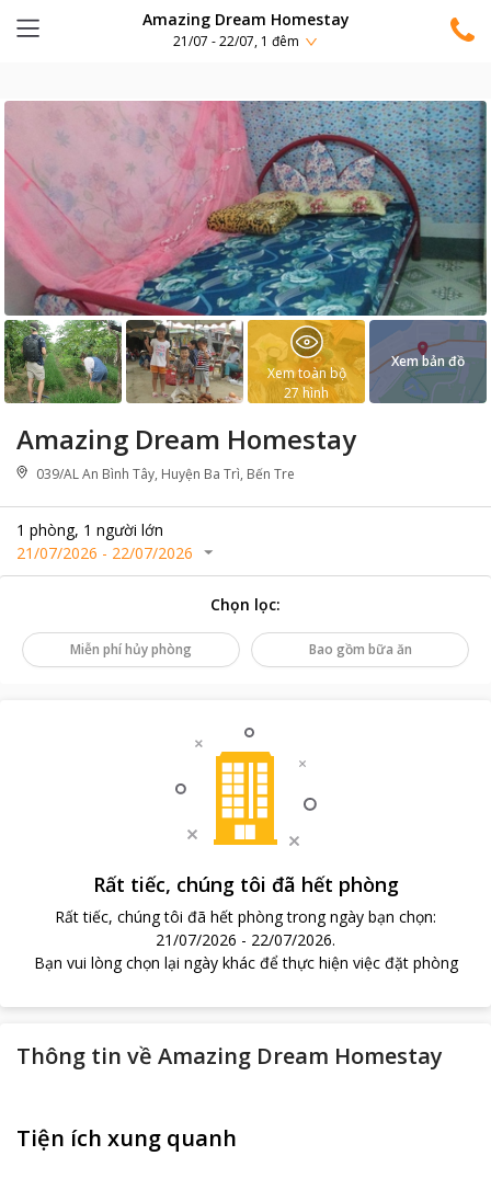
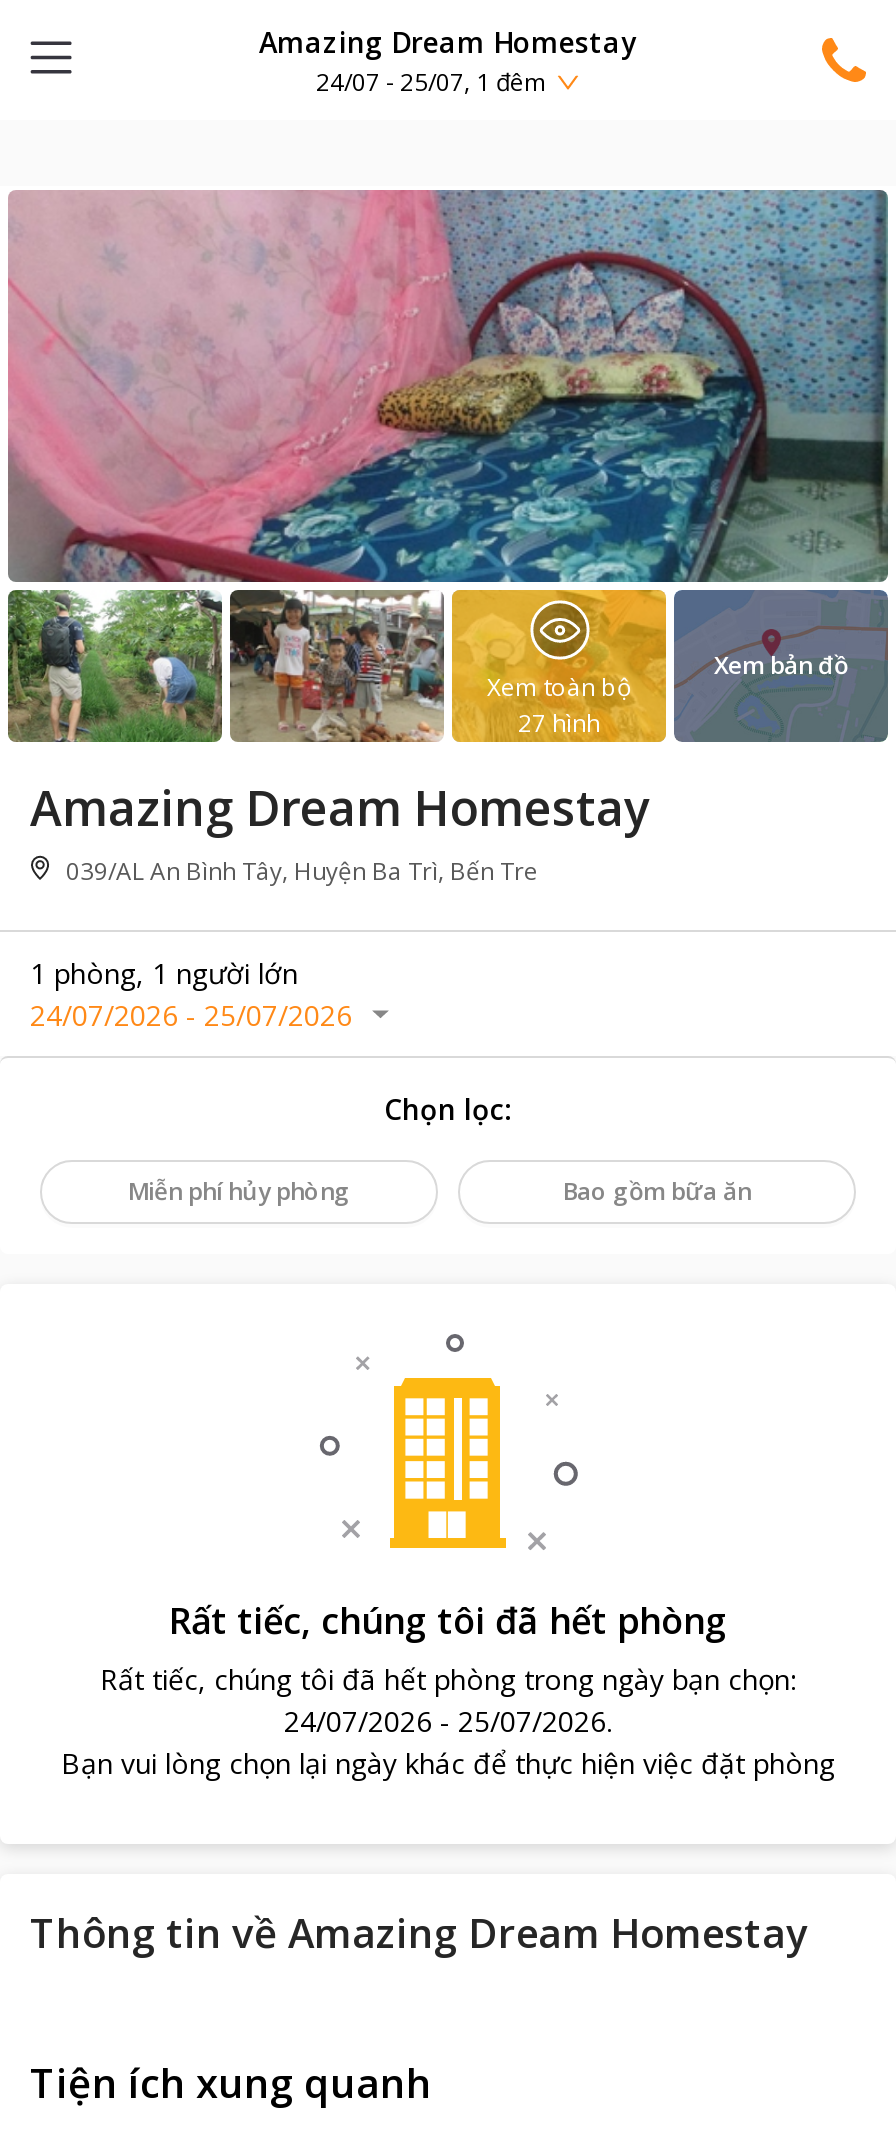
[173,32,299,51] 21/07 - 22/07, 1 đêm -> [316,65,546,99] 24/07 - 25/07, 1 đêm
[16,542,193,563] 21/07/2026 - 22/07/2026 -> [30,996,352,1034] 24/07/2026 - 25/07/2026
[156,929,335,950] 21/07/2026 - 22/07/2026. -> [284,1702,612,1740] 24/07/2026 - 25/07/2026.

